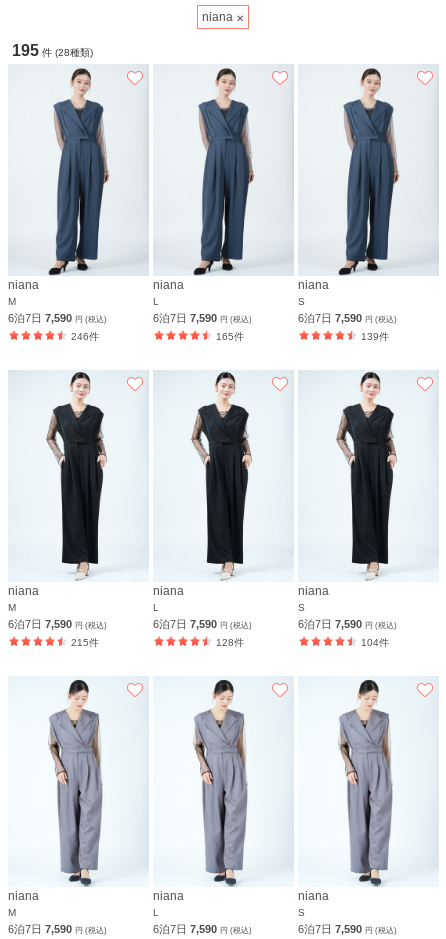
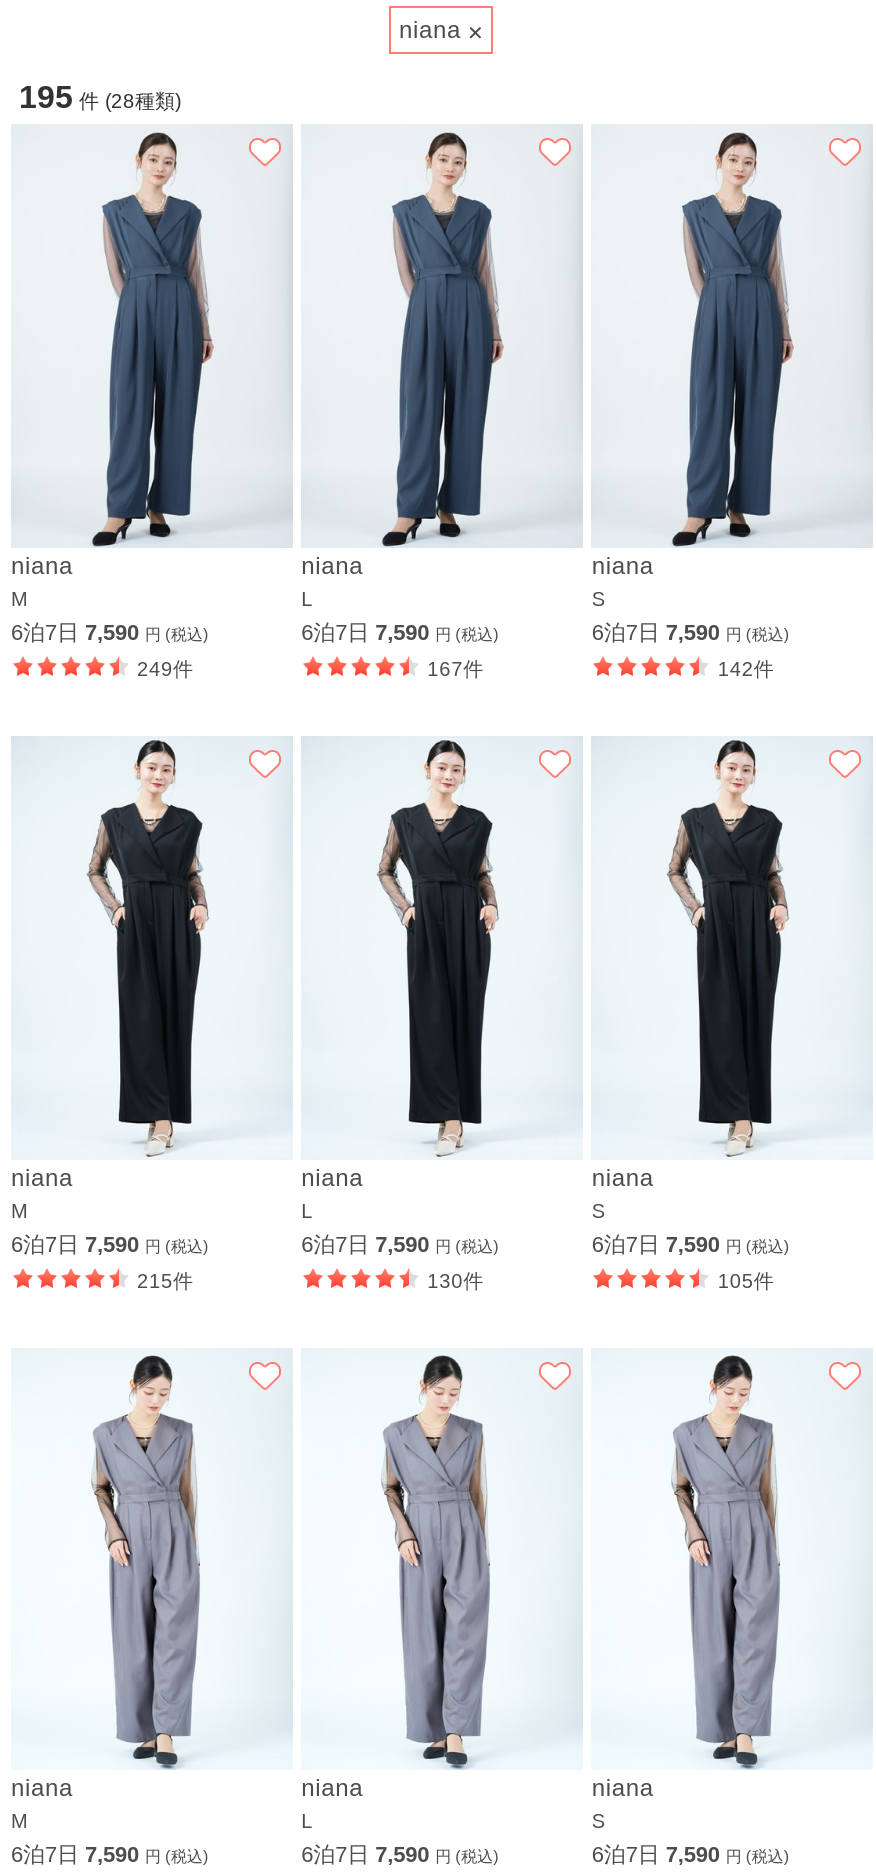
[71,331,99,342] 246件 -> [137,658,193,680] 249件
[216,331,244,342] 165件 -> [427,658,483,680] 167件
[361,331,389,342] 139件 -> [718,658,774,680] 142件
[216,636,244,647] 128件 -> [427,1269,483,1291] 130件
[361,636,389,647] 104件 -> [718,1269,774,1291] 105件

